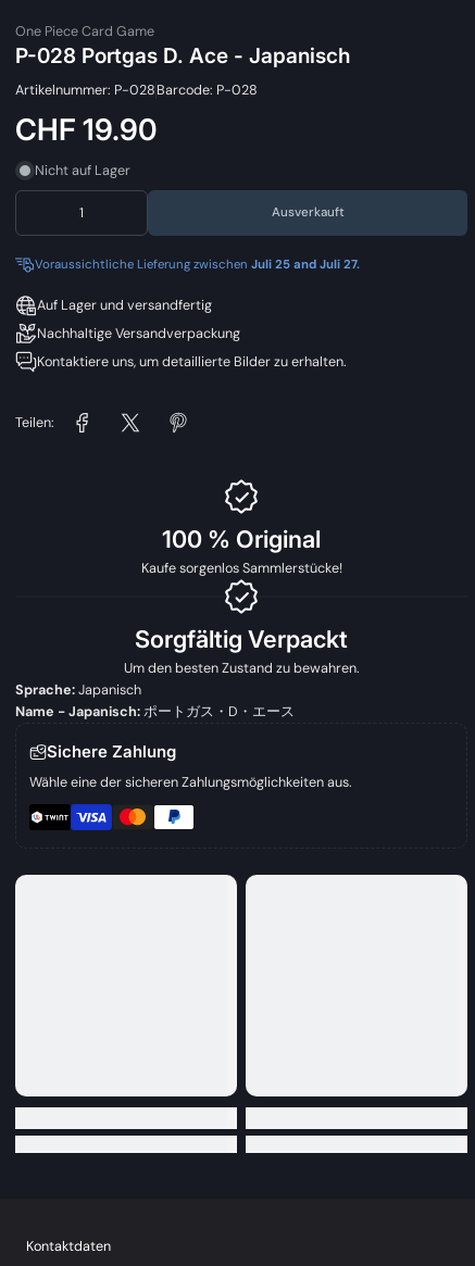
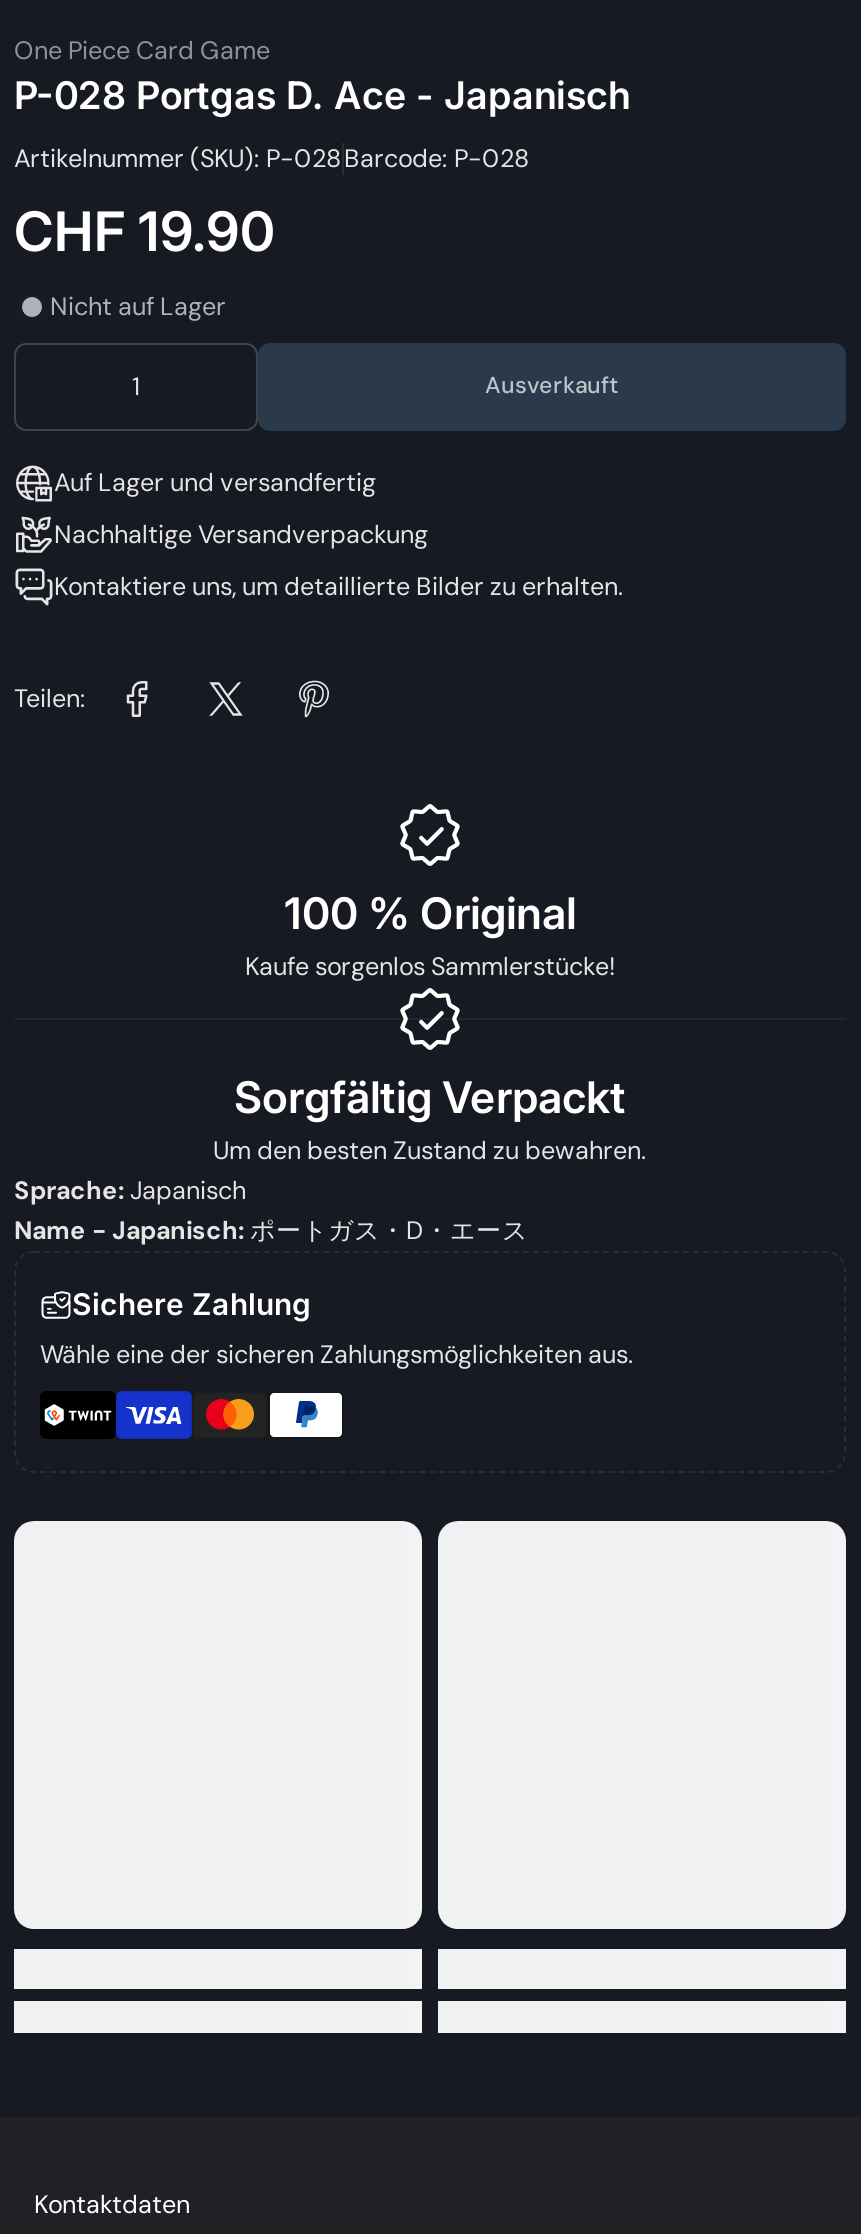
[15,82,258,99] Artikelnummer: P-028 Barcode: P-028 -> [14,144,530,176] Artikelnummer (SKU): P-028 Barcode: P-028
[35,257,360,273] Voraussichtliche Lieferung zwischen Juli 25 and Juli 27. -> none

